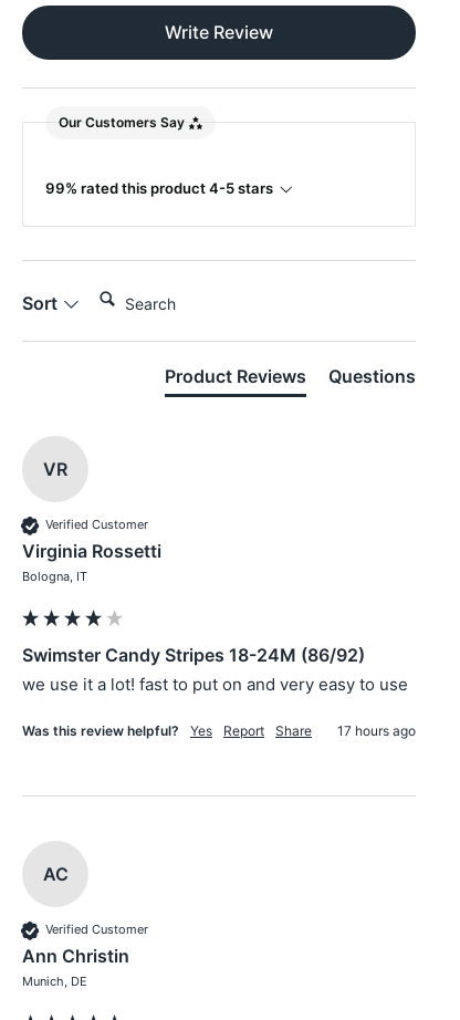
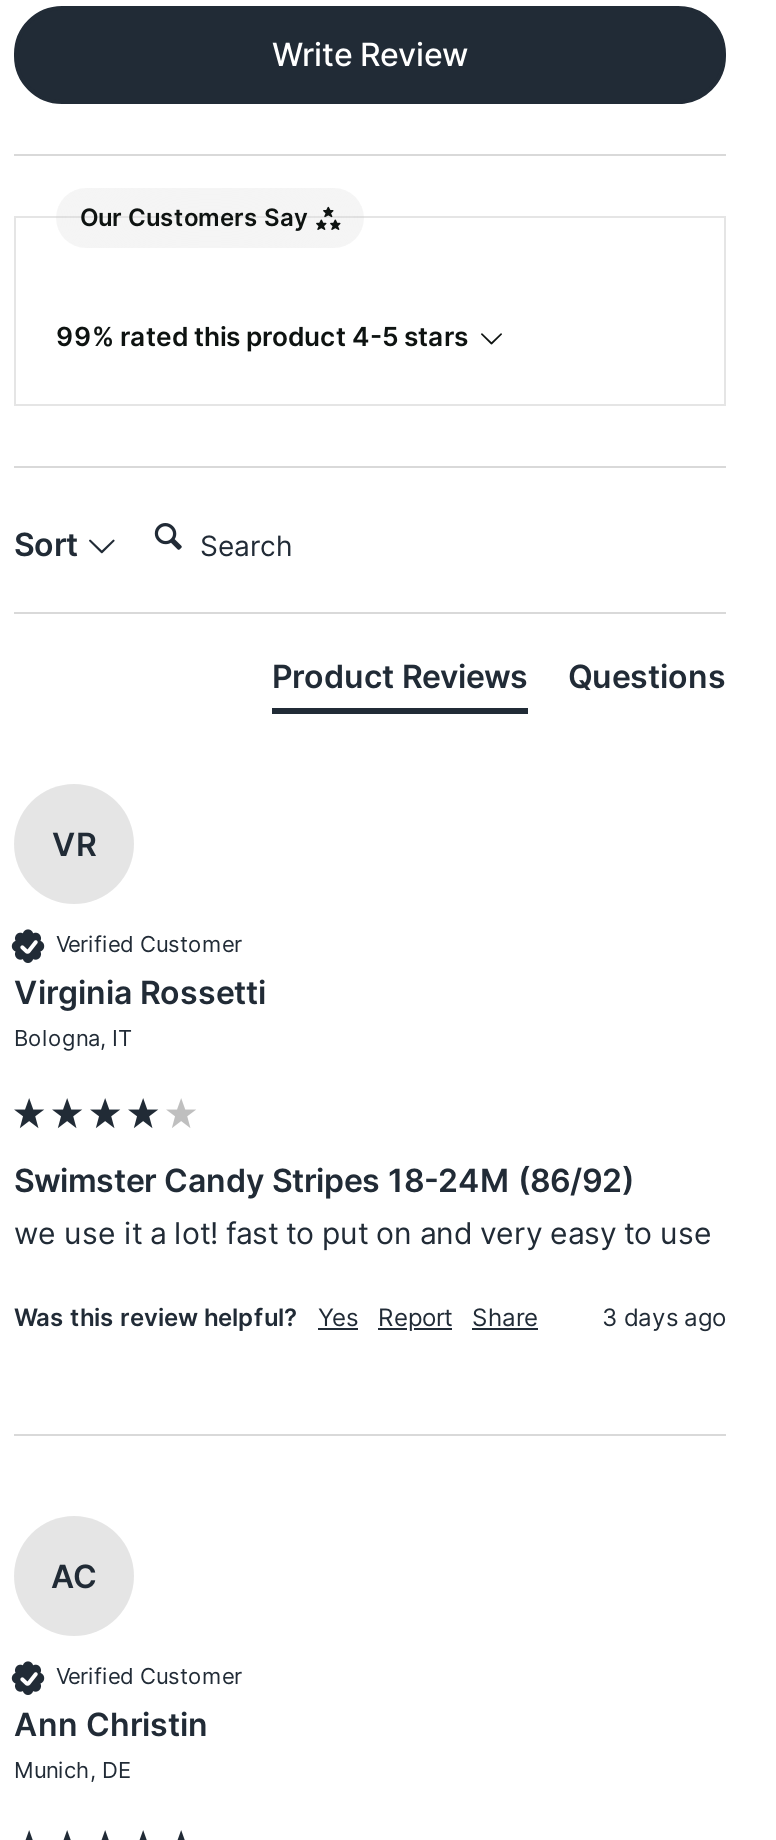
[337,722,416,739] 17 hours ago -> [602,1302,726,1332] 3 days ago

